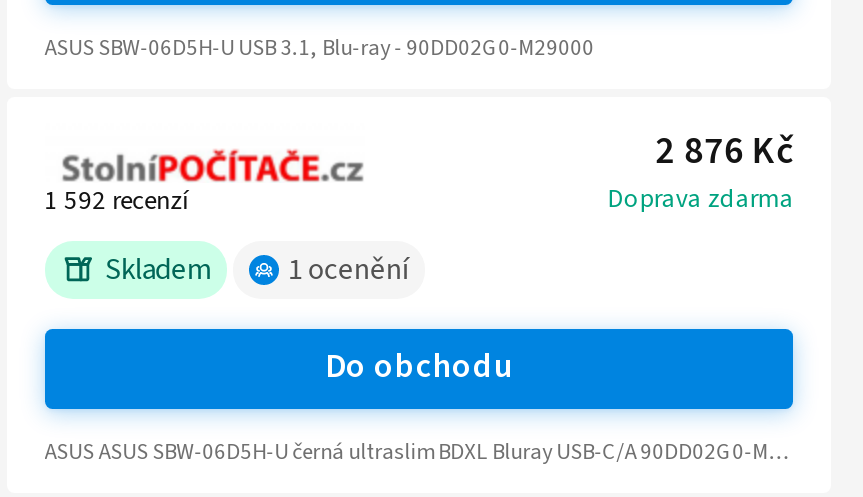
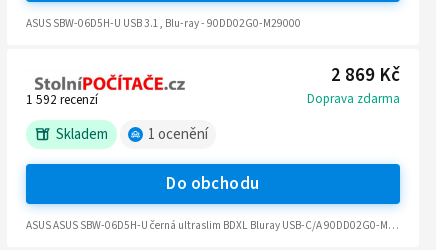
[656,124,794,178] 2 876 Kč -> [331,62,400,89] 2 869 Kč

